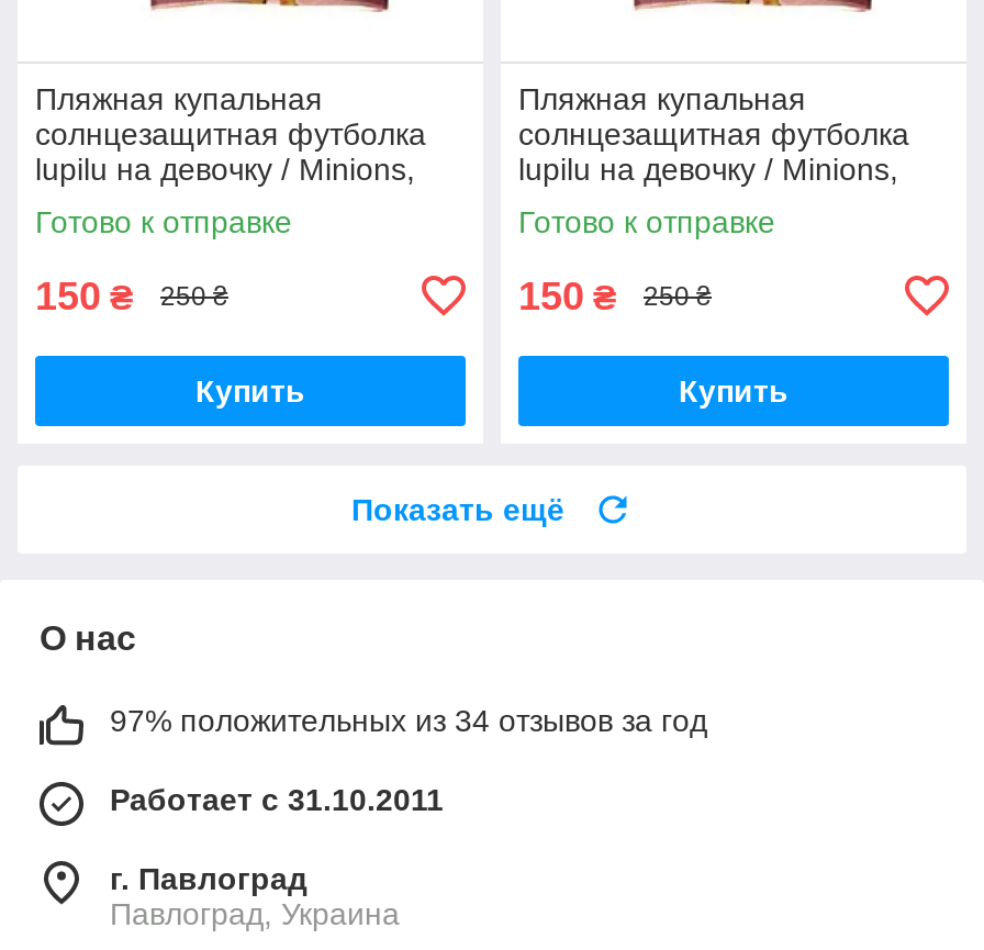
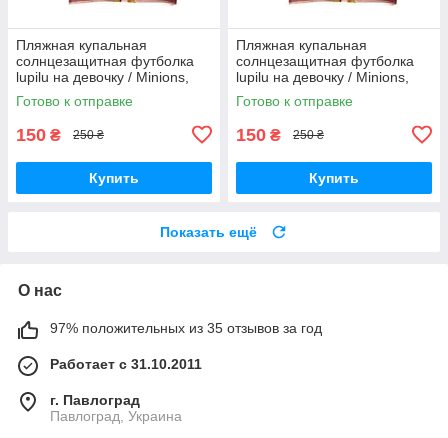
[110,702,707,738] 97% положительных из 34 отзывов за год -> [50,320,322,336] 97% положительных из 35 отзывов за год

